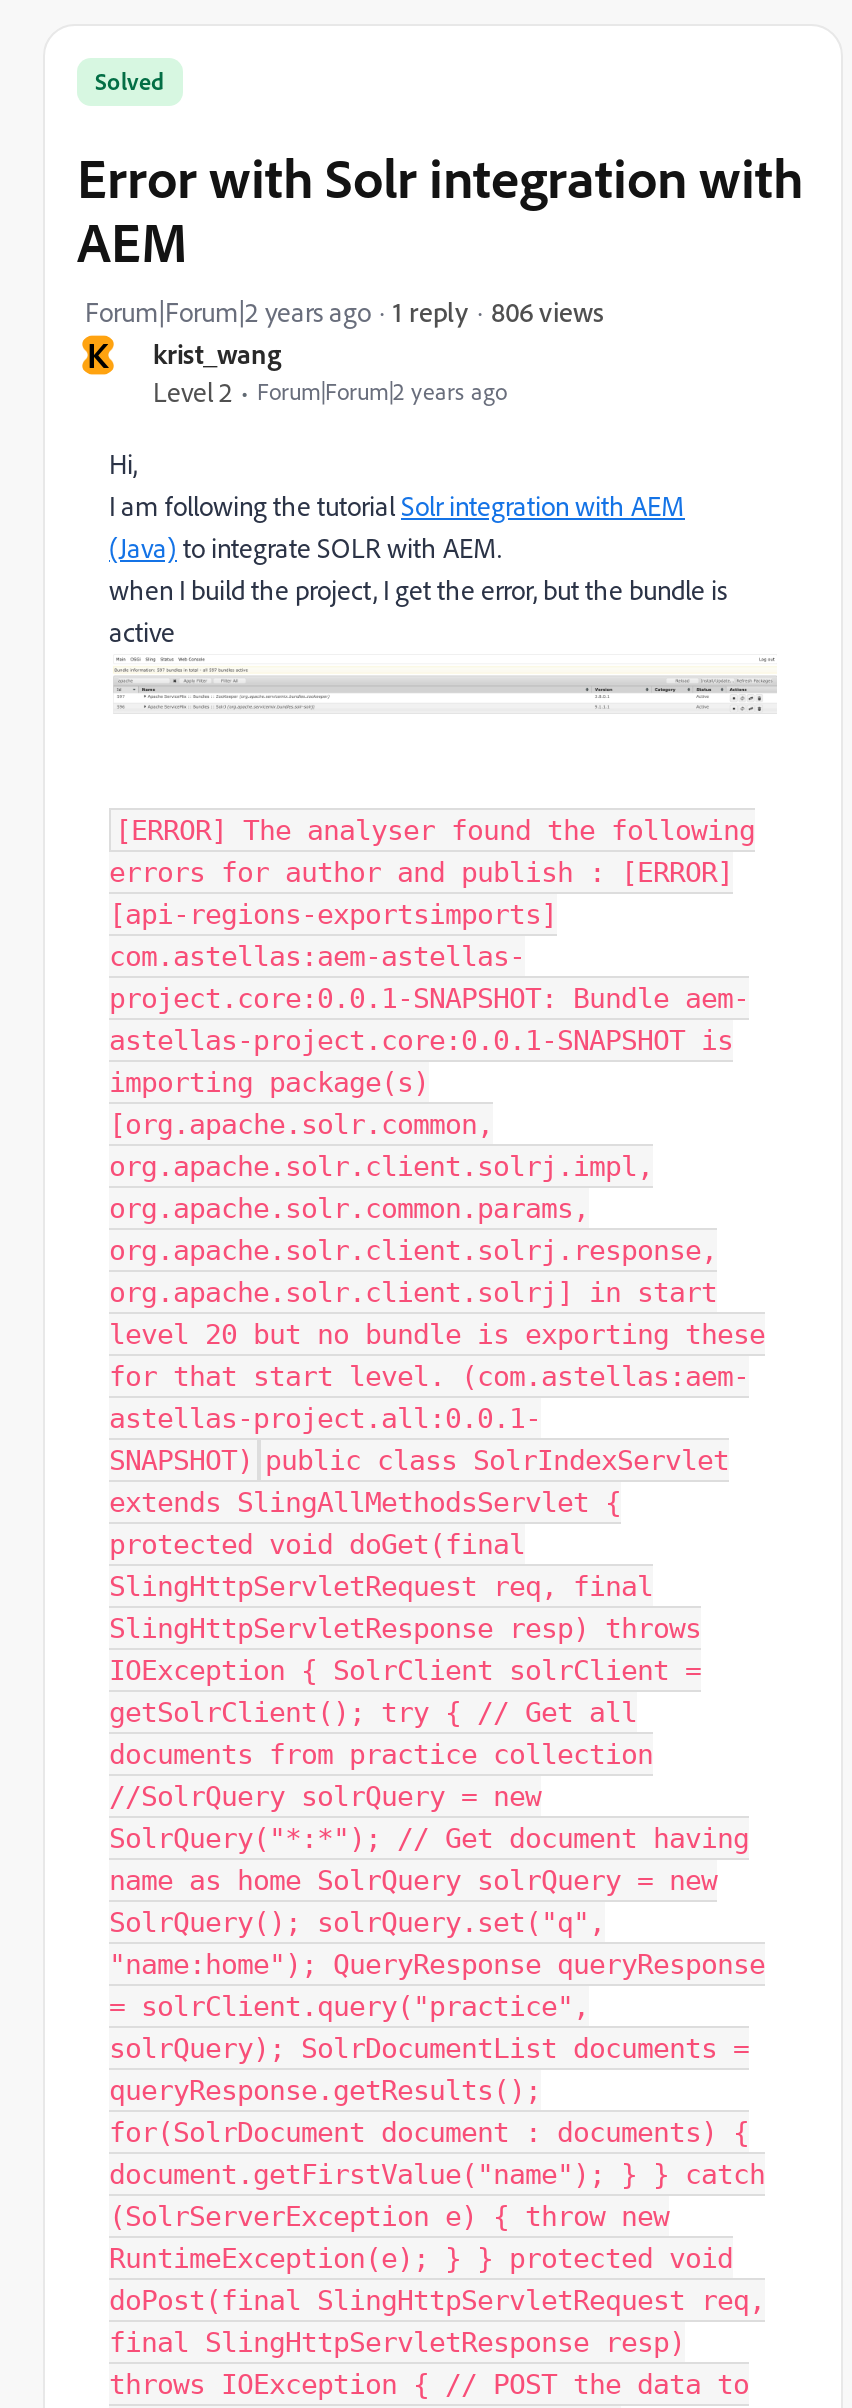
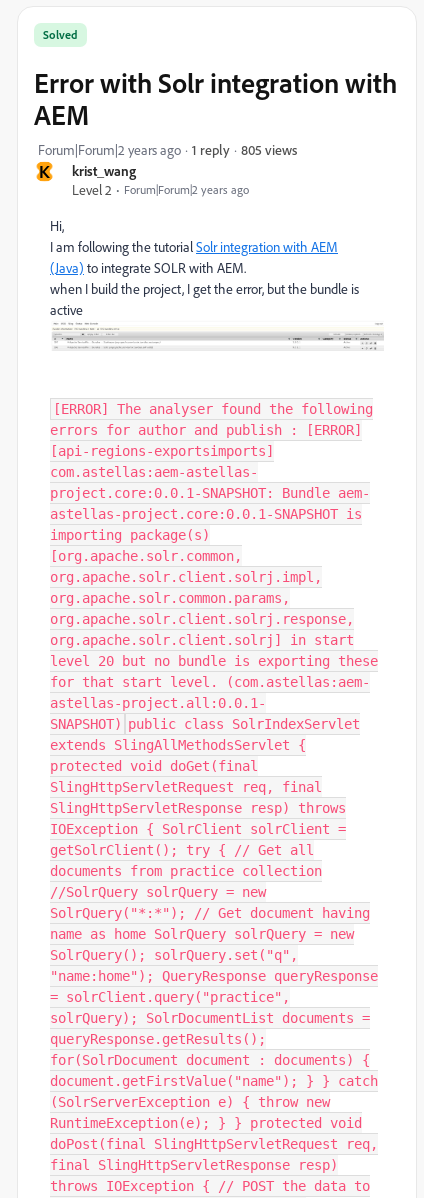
[491,293,603,327] 806 views -> [241,140,297,157] 805 views

